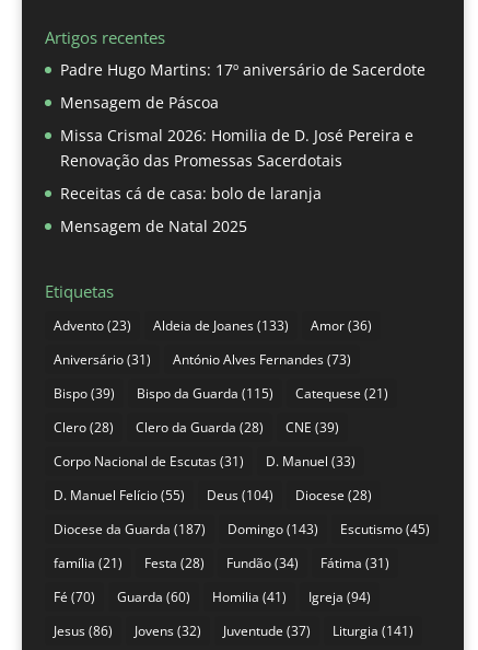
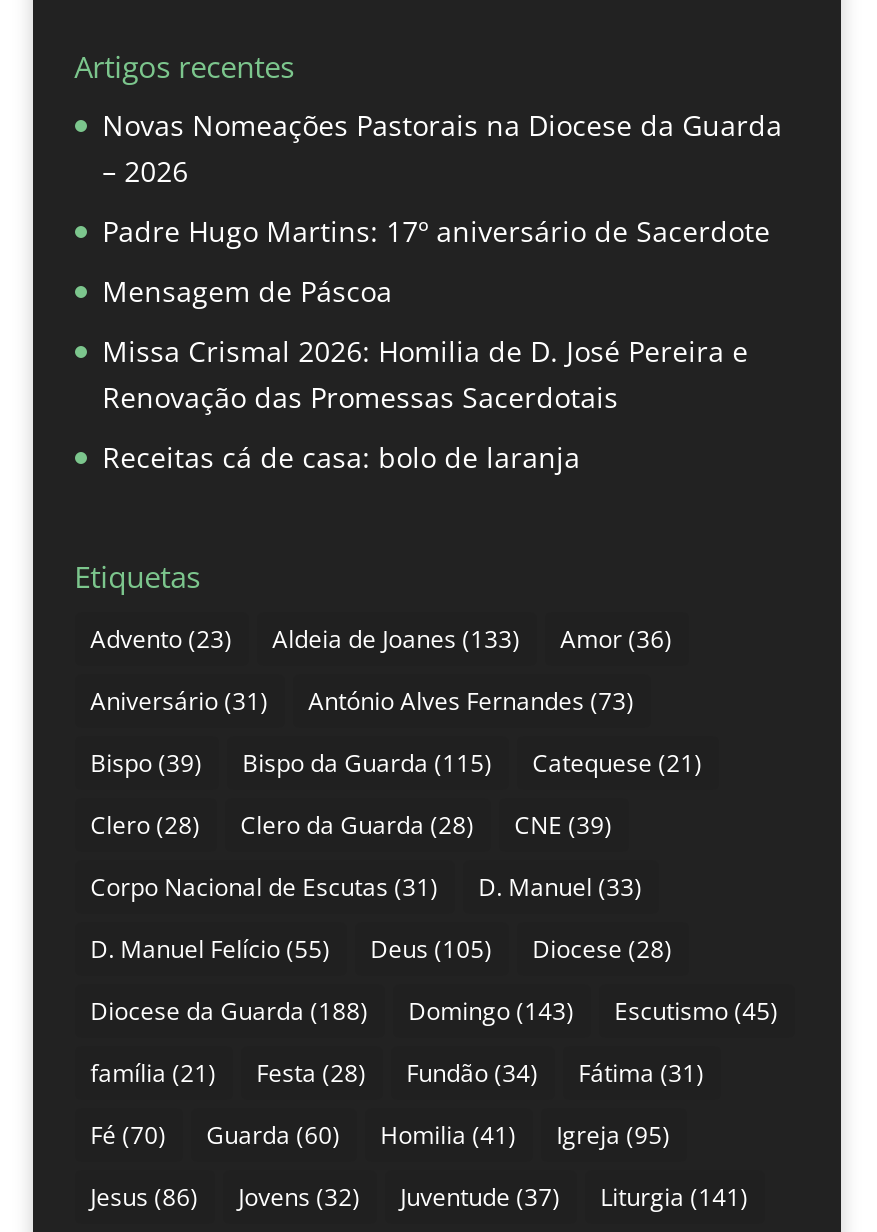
none -> [102,105,782,189] Novas Nomeações Pastorais na Diocese da Guarda | – 2026
moved [60,59,425,203] -> [102,211,770,475]: Padre Hugo Martins: 17º aniversário de Sacerdote | Mensagem de Páscoa | Missa Crismal 2026: Homilia de D. José Pereira e | Renovação das Promessas Sacerdotais | Receitas cá de casa: bolo de laranja
[60,215,247,236] Mensagem de Natal 2025 -> none
[53,486,371,505] D. Manuel Felício (55) Deus (104) Diocese (28) -> [90,932,672,966] D. Manuel Felício (55) Deus (105) Diocese (28)
[53,520,205,538] Diocese da Guarda (187) -> [90,994,368,1028] Diocese da Guarda (188)
[53,588,370,606] Fé (70) Guarda (60) Homilia (41) Igreja (94) -> [90,1118,670,1152] Fé (70) Guarda (60) Homilia (41) Igreja (95)

